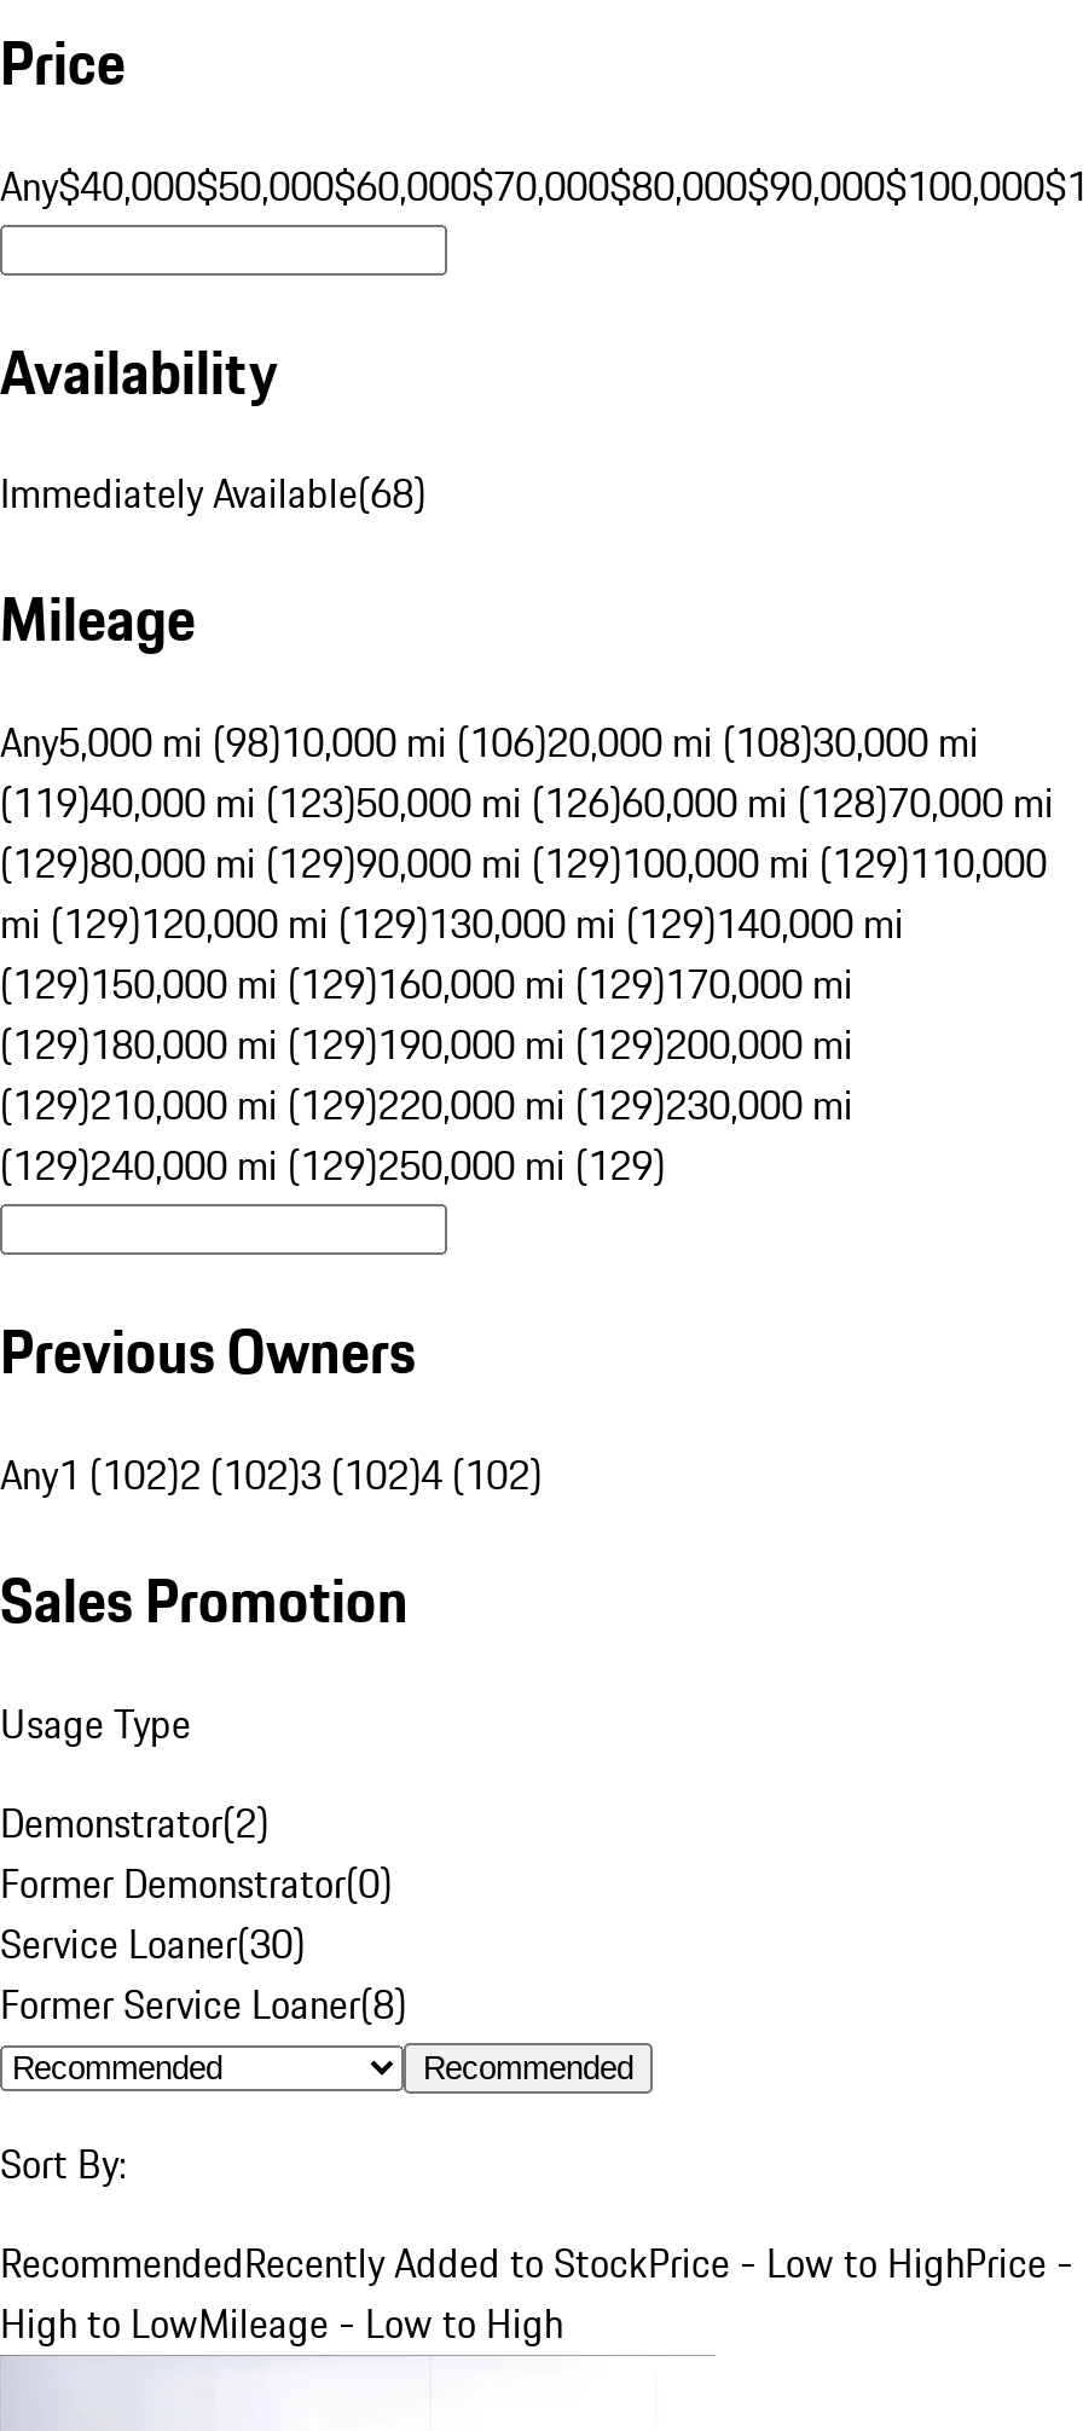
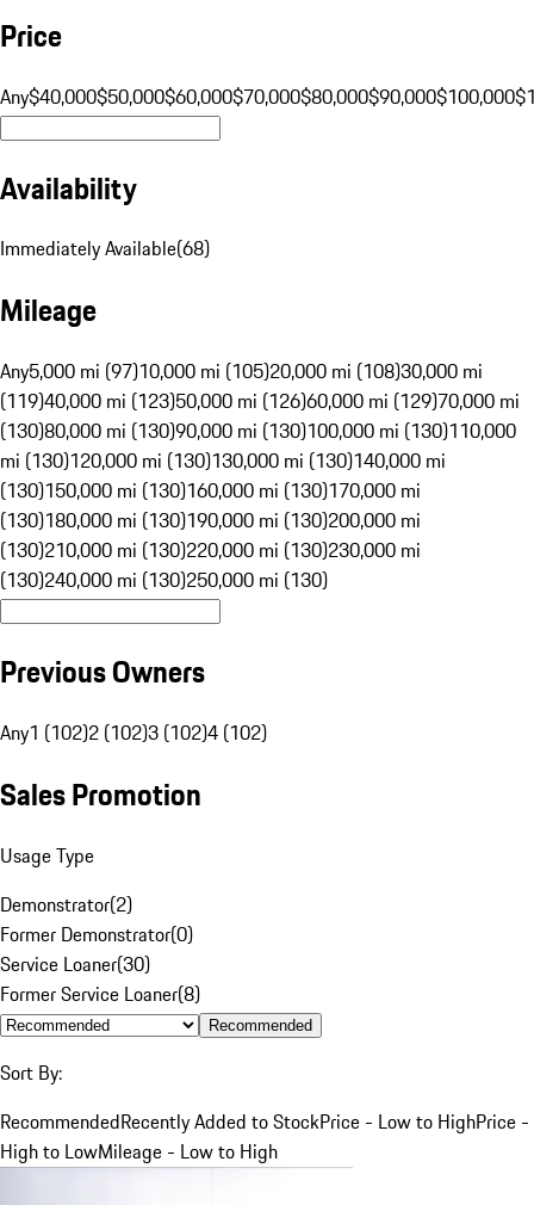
[0,714,979,772] Any5,000 mi (98)10,000 mi (106)20,000 mi (108)30,000 mi -> [0,357,483,386] Any5,000 mi (97)10,000 mi (105)20,000 mi (108)30,000 mi
[0,774,1054,832] (119)40,000 mi (123)50,000 mi (126)60,000 mi (128)70,000 mi -> [0,387,520,416] (119)40,000 mi (123)50,000 mi (126)60,000 mi (129)70,000 mi
[0,835,1047,893] (129)80,000 mi (129)90,000 mi (129)100,000 mi (129)110,000 -> [0,417,516,445] (130)80,000 mi (130)90,000 mi (130)100,000 mi (130)110,000
[0,895,904,953] mi (129)120,000 mi (129)130,000 mi (129)140,000 mi -> [0,447,446,475] mi (130)120,000 mi (130)130,000 mi (130)140,000 mi
[0,956,853,1014] (129)150,000 mi (129)160,000 mi (129)170,000 mi -> [0,476,421,505] (130)150,000 mi (130)160,000 mi (130)170,000 mi
[0,1016,853,1074] (129)180,000 mi (129)190,000 mi (129)200,000 mi -> [0,506,421,535] (130)180,000 mi (130)190,000 mi (130)200,000 mi
[0,1077,853,1135] (129)210,000 mi (129)220,000 mi (129)230,000 mi -> [0,536,421,565] (130)210,000 mi (130)220,000 mi (130)230,000 mi
[0,1137,665,1195] (129)240,000 mi (129)250,000 mi (129) -> [0,566,328,595] (130)240,000 mi (130)250,000 mi (130)

